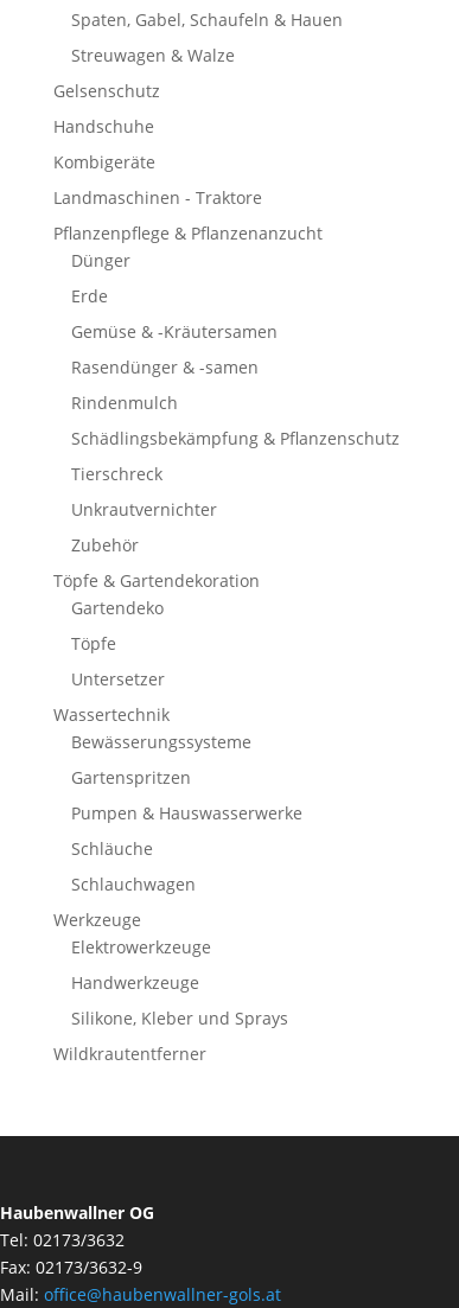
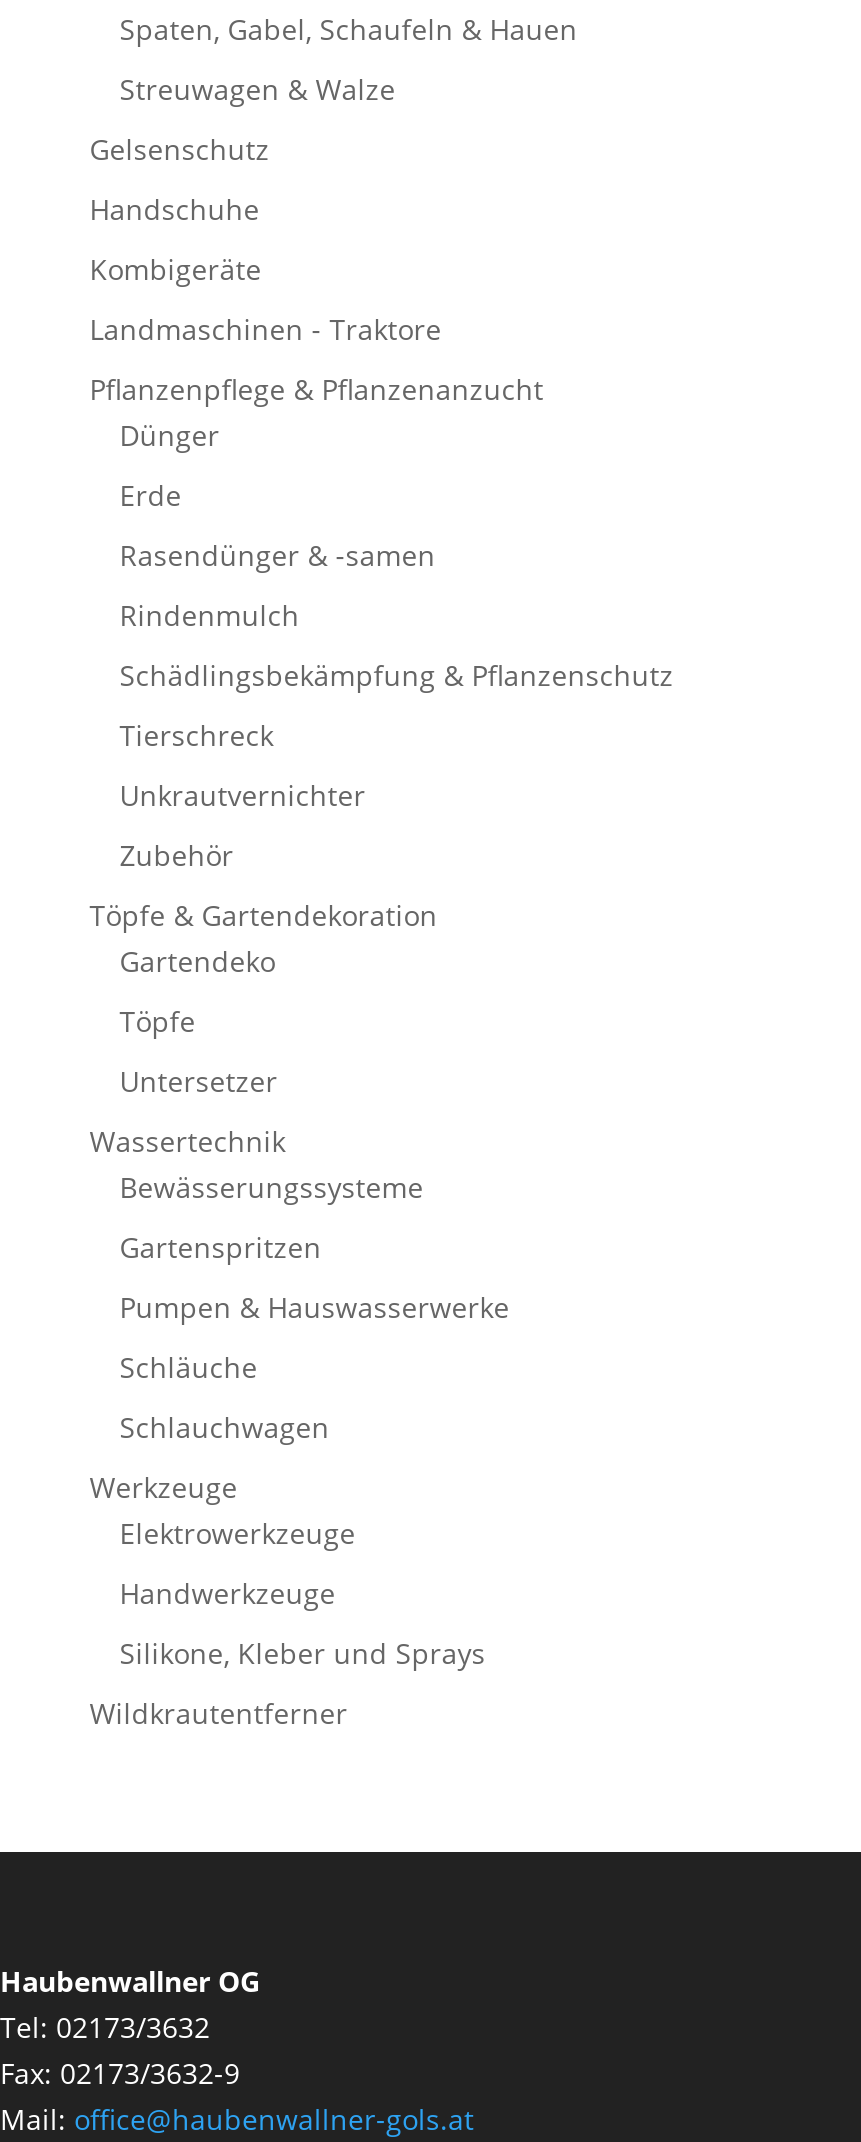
[71,320,277,342] Gemüse & -Kräutersamen -> none

